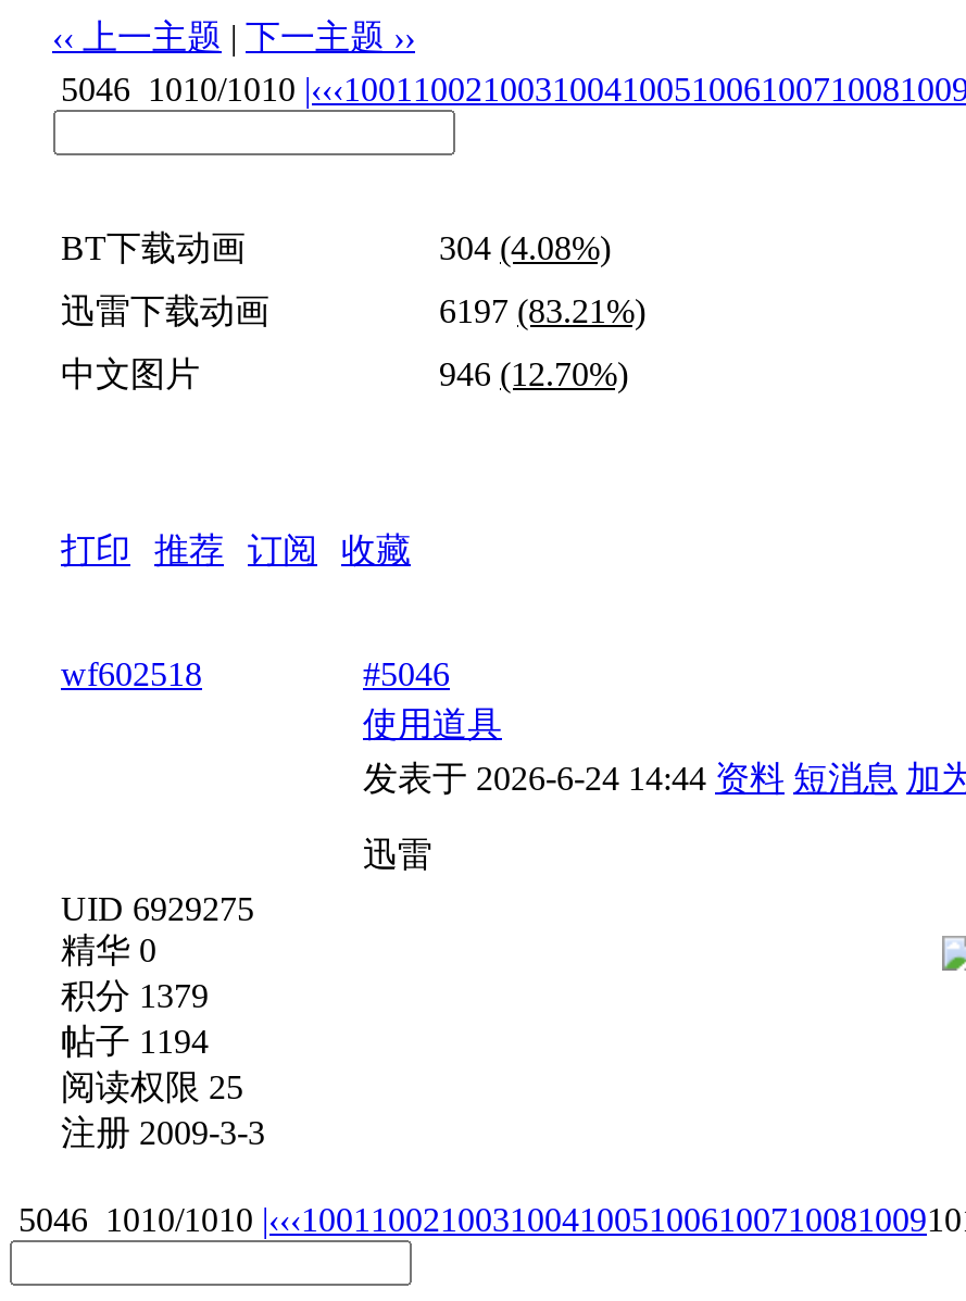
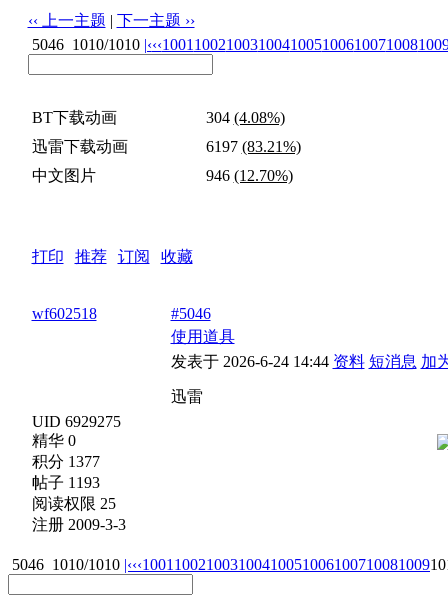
[61,977,209,1014] 积分 1379 -> [31,453,99,470] 积分 1377
[61,1023,209,1060] 帖子 1194 -> [31,474,99,491] 帖子 1193

